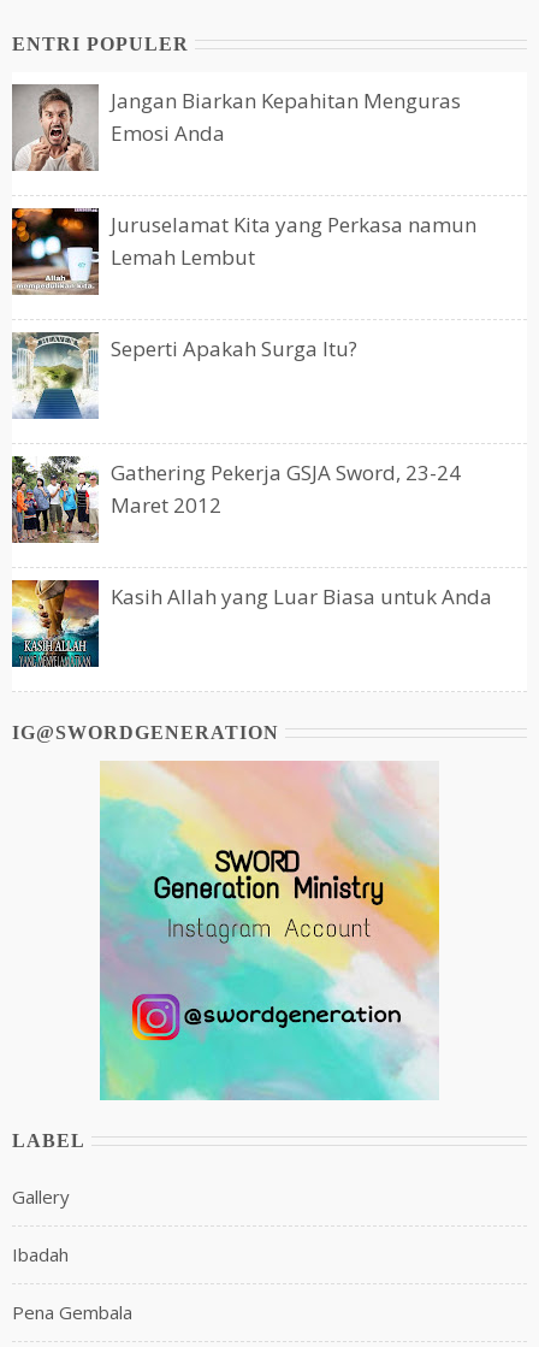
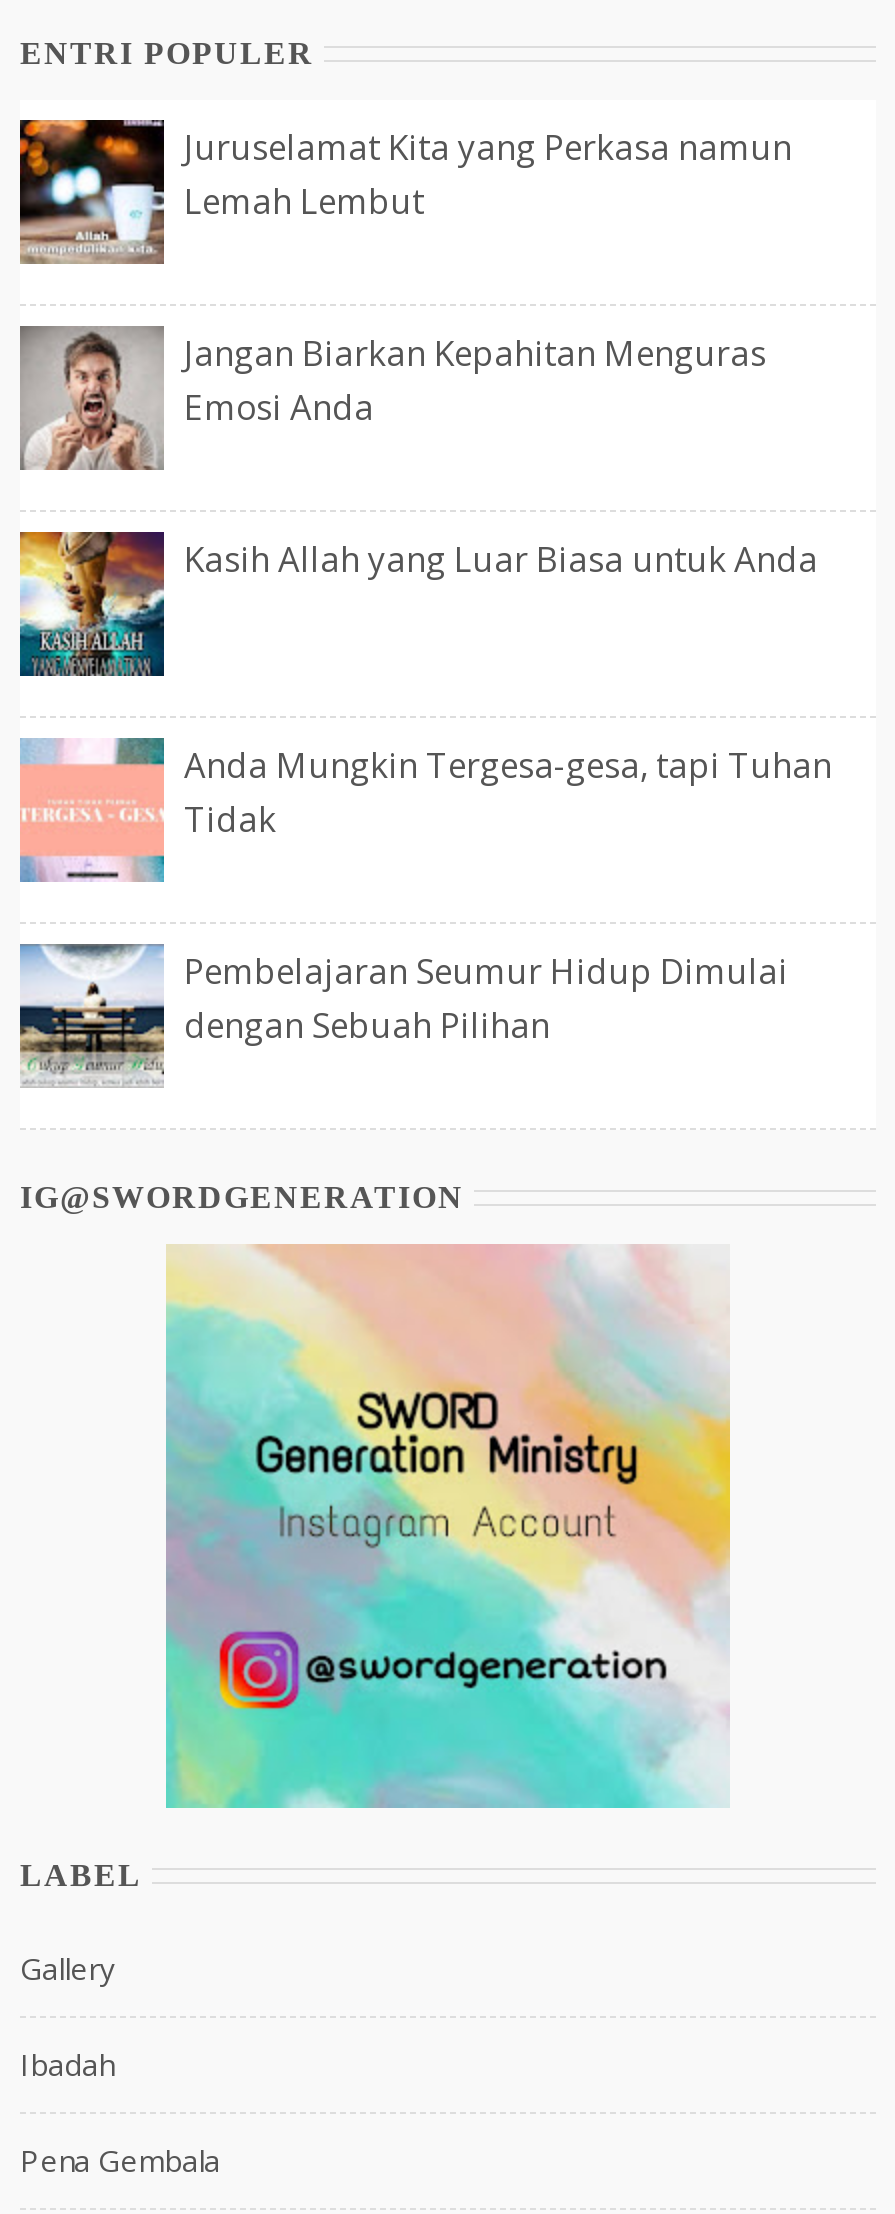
moved [11,83,461,173] -> [18,324,766,474]: [image] | Jangan Biarkan Kepahitan Menguras | Emosi Anda
moved [11,207,476,296] -> [18,118,792,264]: [image] | Juruselamat Kita yang Perkasa namun | Lemah Lembut
[11,331,99,420] [image] -> [18,736,166,884] [image]
[111,335,357,363] Seperti Apakah Surga Itu? -> none
[12,456,99,543] [image] -> [18,942,162,1088] [image]
[111,459,461,519] Gathering Pekerja GSJA Sword, 23-24 | Maret 2012 -> none
moved [10,574,492,669] -> [16,522,818,680]: [image] | Kasih Allah yang Luar Biasa untuk Anda
none -> [184,742,832,1048] Anda Mungkin Tergesa-gesa, tapi Tuhan | Tidak | Pembelajaran Seumur Hidup Dimulai | dengan Sebuah Pilihan

